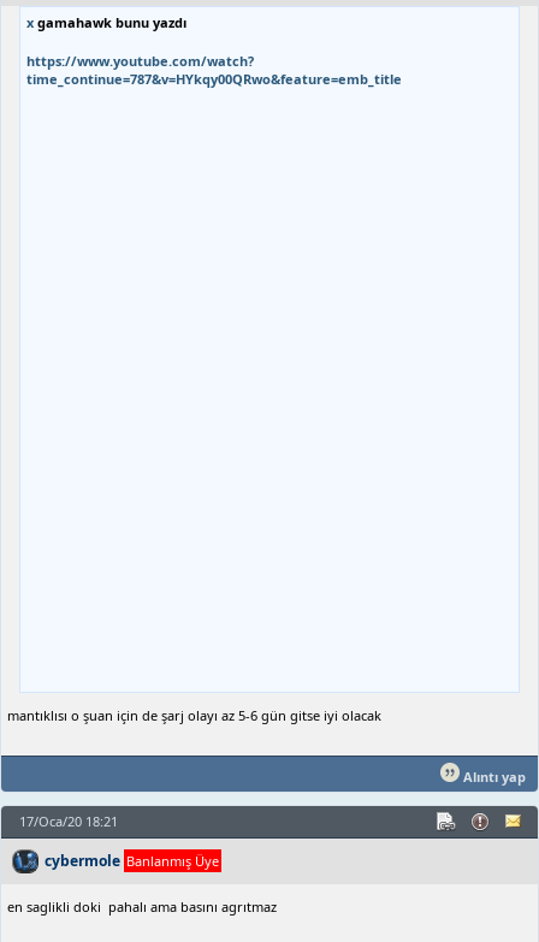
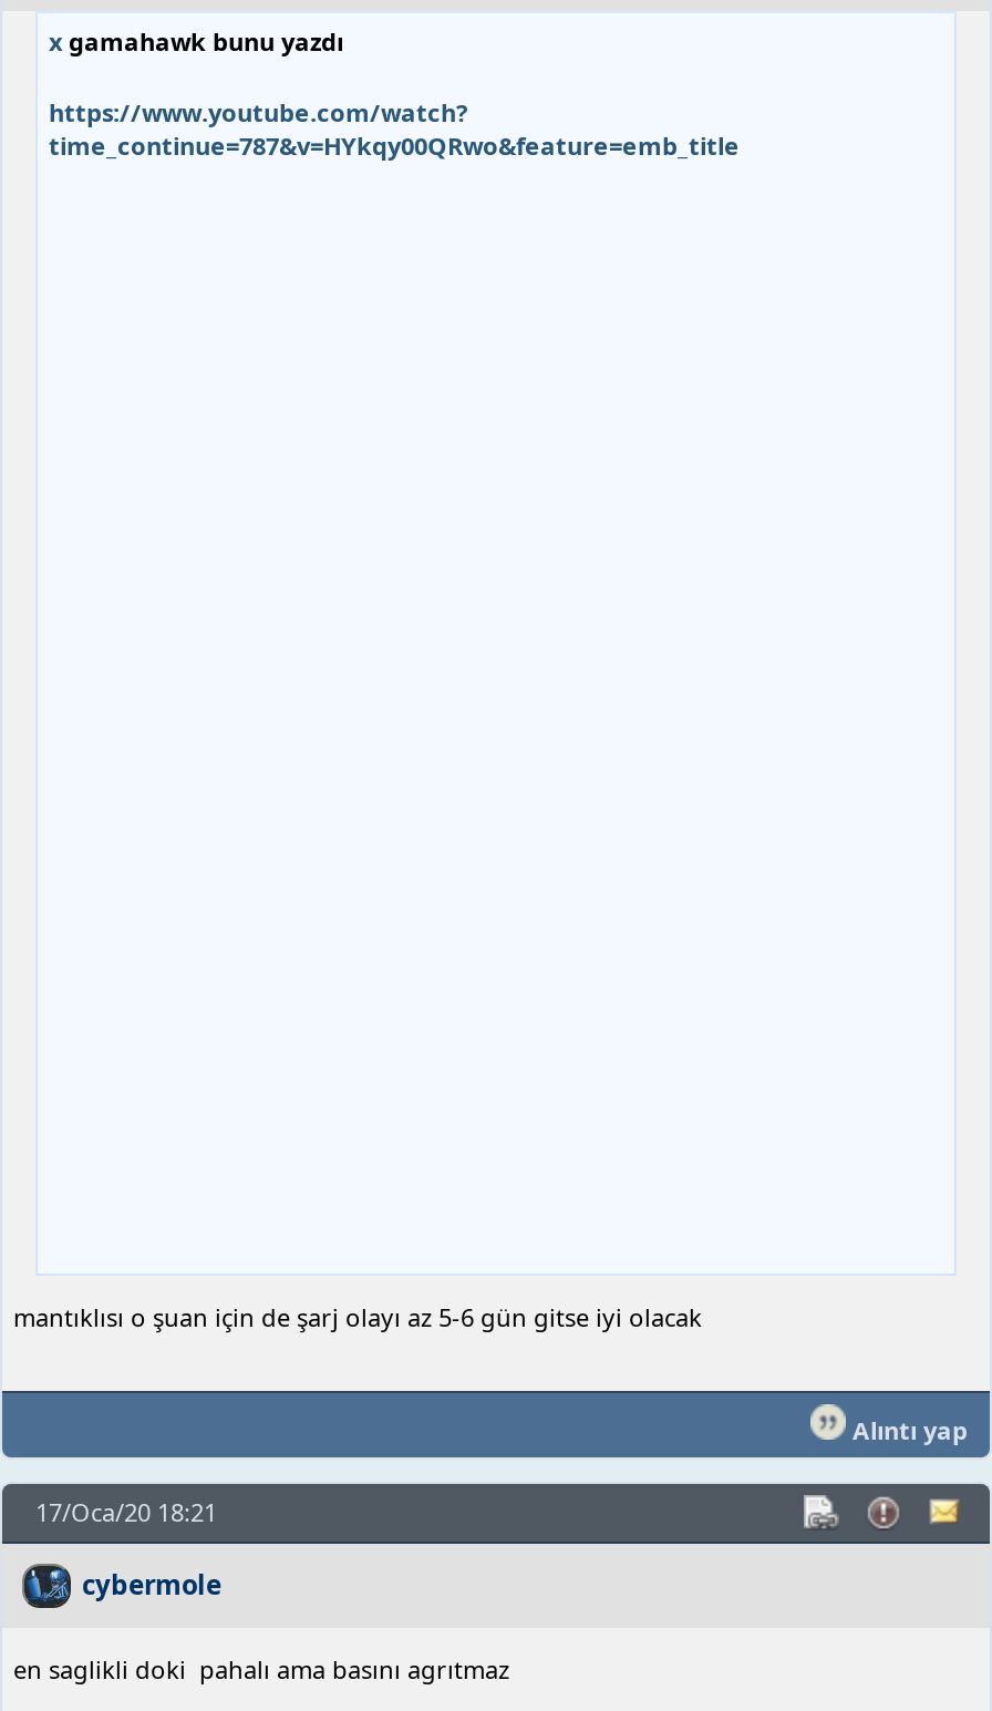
[45,851,219,871] cybermole Banlanmış Üye -> [82,1566,221,1604] cybermole

